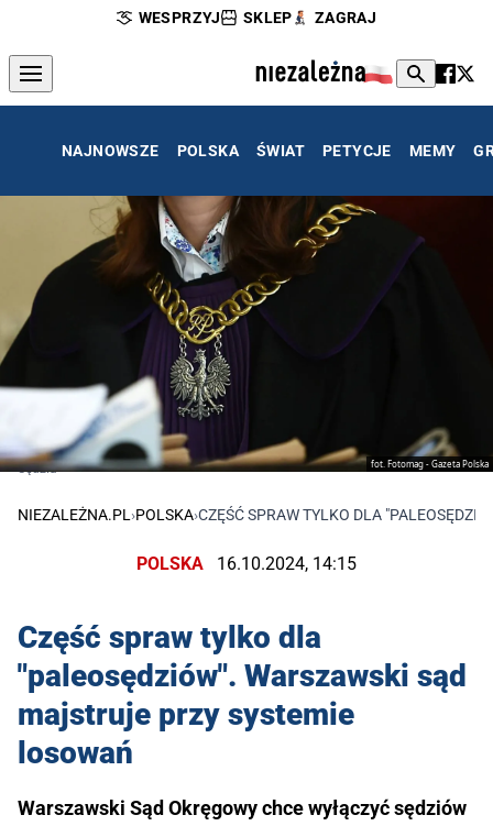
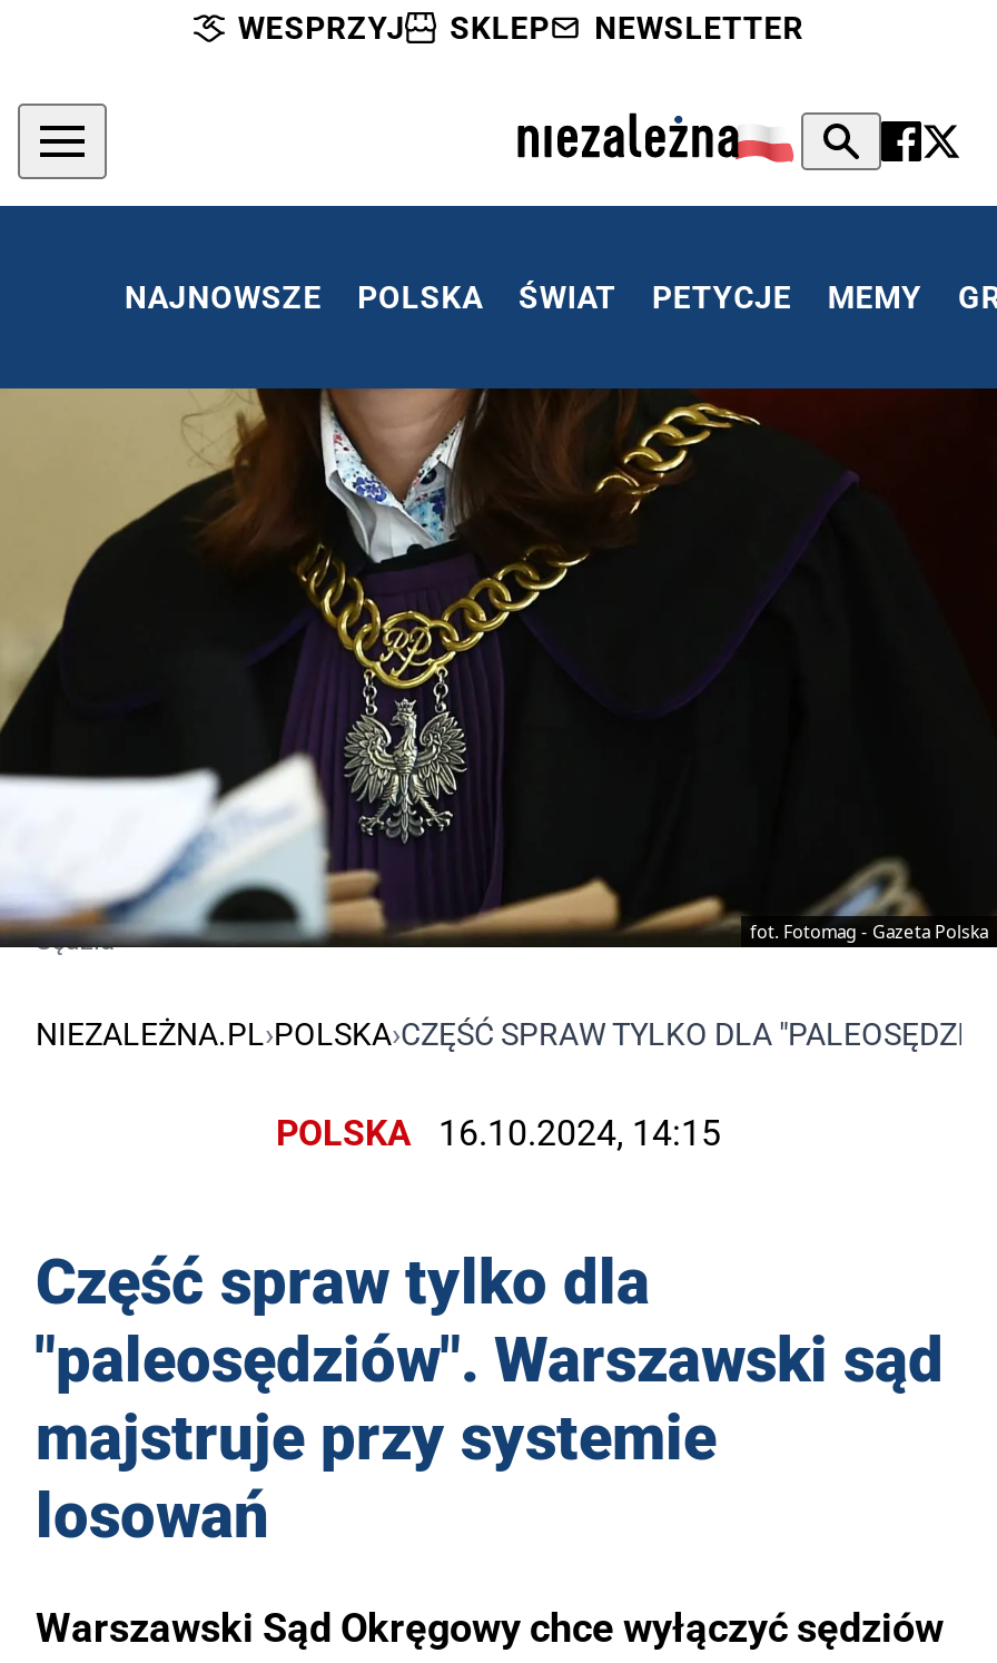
[315,9,377,26] ZAGRAJ -> [594,10,804,46] NEWSLETTER

